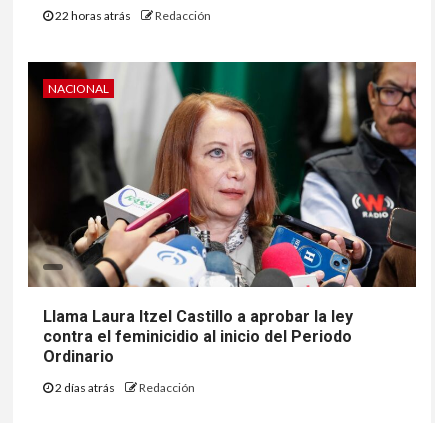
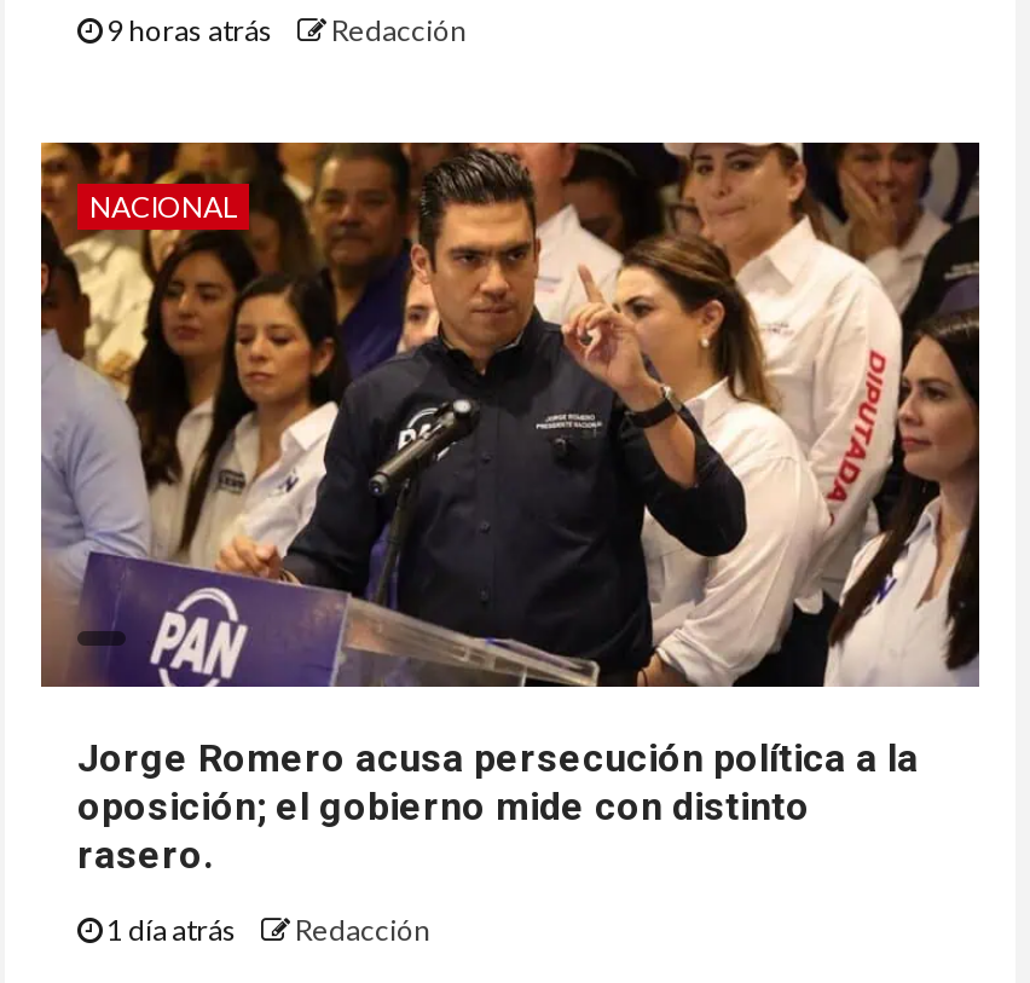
[53,8,211,23] 22 horas atrás Redacción -> [102,12,467,49] 9 horas atrás Redacción
[27,61,417,366] [image] | Llama Laura Itzel Castillo a aprobar la ley | contra el feminicidio al inicio del Periodo | Ordinario -> [39,139,982,878] [image] | Jorge Romero acusa persecución política a la | oposición; el gobierno mide con distinto | rasero.
[53,380,195,395] 2 días atrás Redacción -> [102,912,430,948] 1 día atrás Redacción

